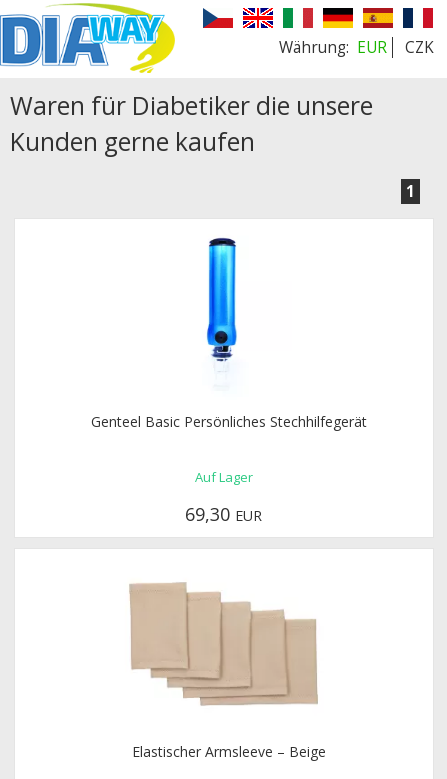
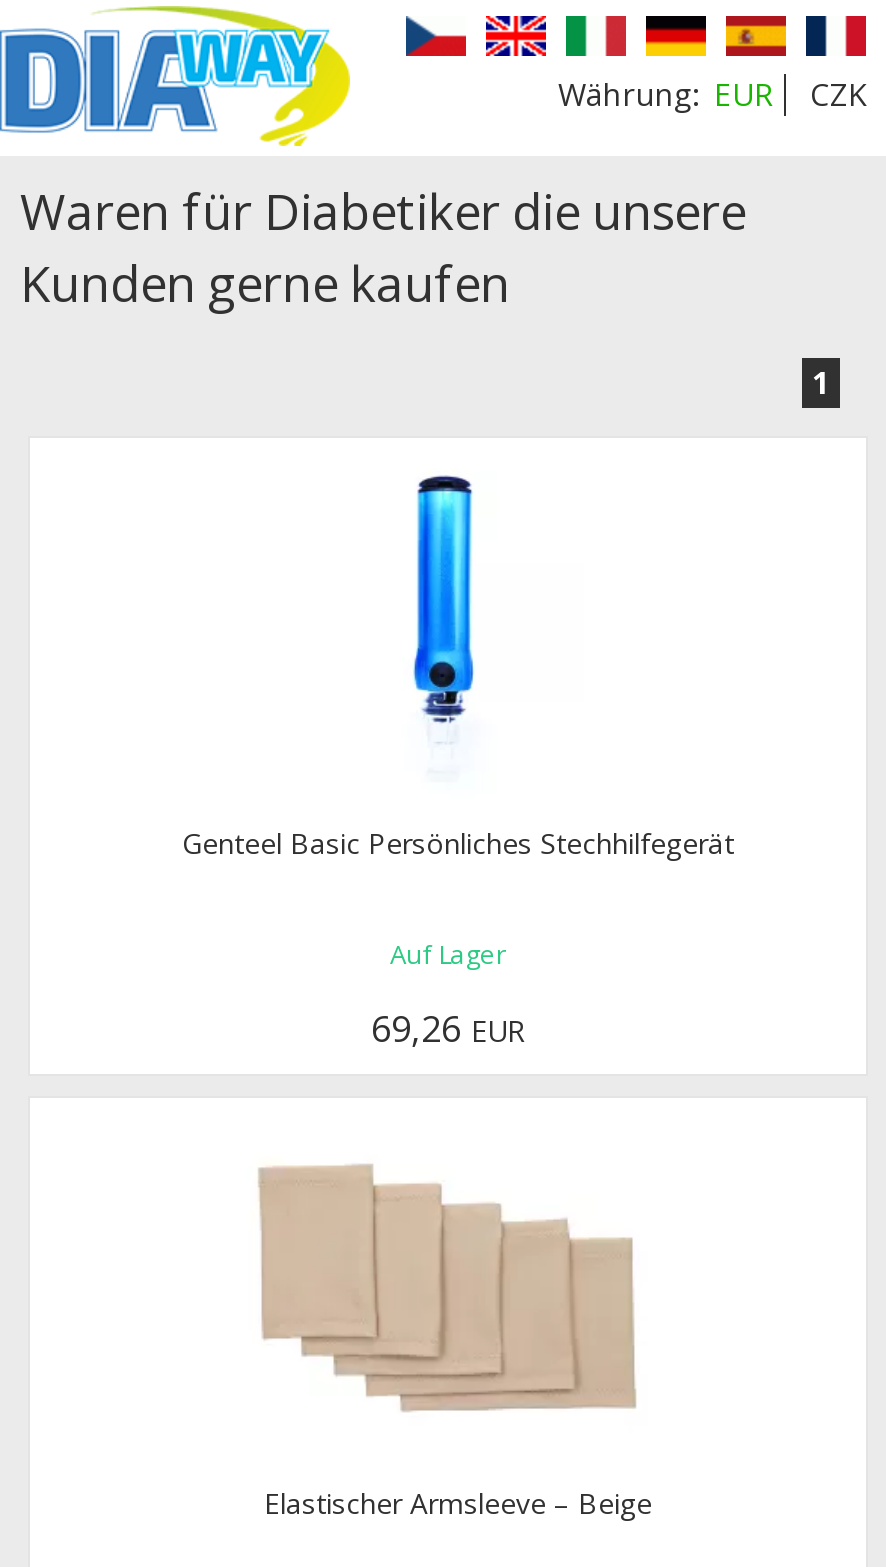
[185,502,262,526] 69,30 EUR -> [371,1005,525,1053] 69,26 EUR

